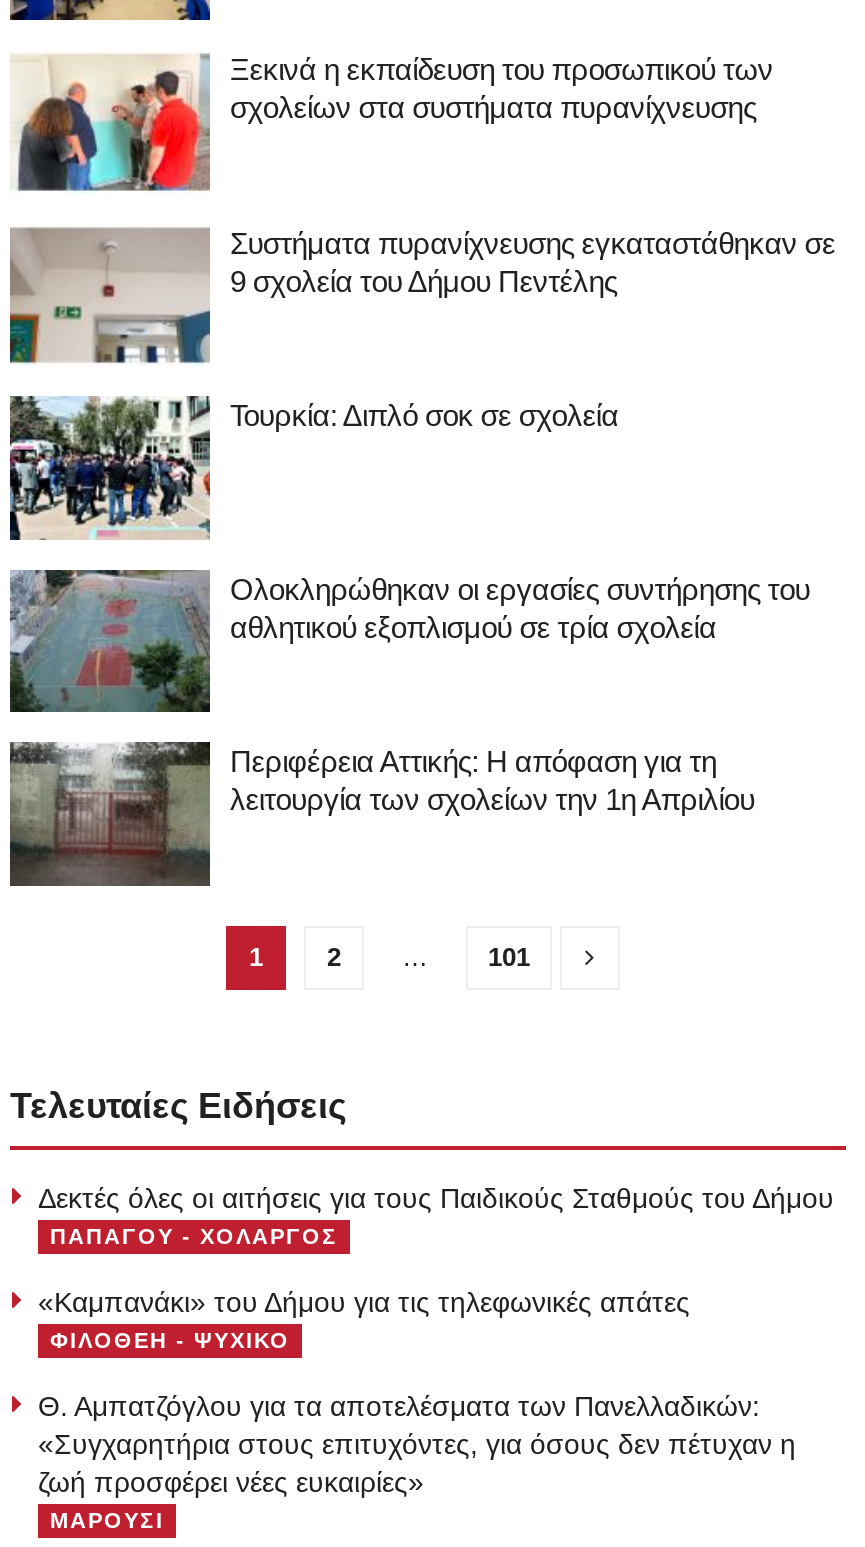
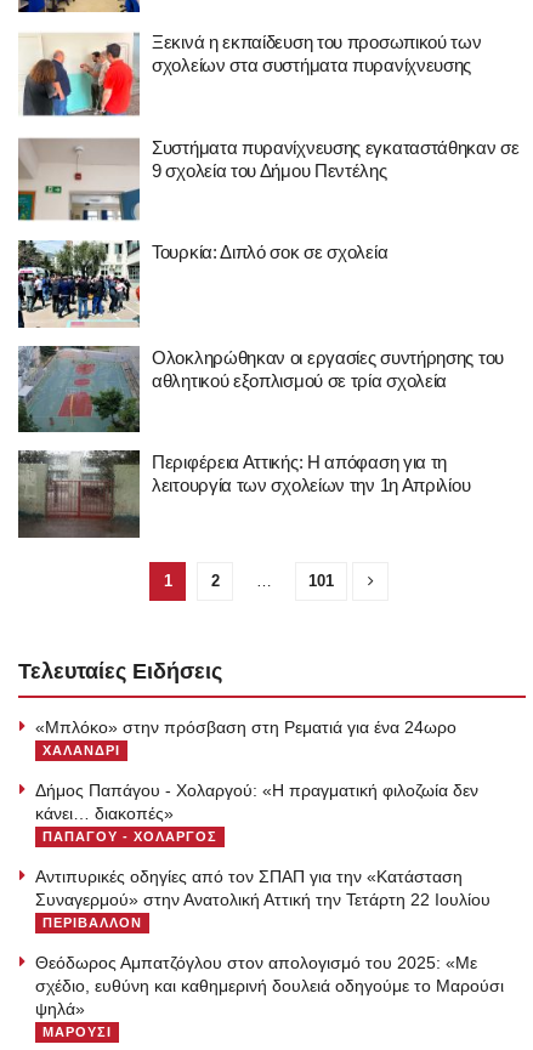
[38,1181,834,1213] Δεκτές όλες οι αιτήσεις για τους Παιδικούς Σταθμούς του Δήμου -> [35,717,478,822] «Μπλόκο» στην πρόσβαση στη Ρεματιά για ένα 24ωρο | ΧΑΛΑΝΔΡΙ | Δήμος Παπάγου - Χολαργού: «H πραγματική φιλοζωία δεν | κάνει… διακοπές»
[38,1285,690,1351] «Καμπανάκι» του Δήμου για τις τηλεφωνικές απάτες | ΦΙΛΟΘΕΗ - ΨΥΧΙΚΟ -> [35,866,491,929] Αντιπυρικές οδηγίες από τον ΣΠΑΠ για την «Κατάσταση | Συναγερμού» στην Ανατολική Αττική την Τετάρτη 22 Ιουλίου | ΠΕΡΙΒΑΛΛΟΝ
[38,1389,796,1497] Θ. Αμπατζόγλου για τα αποτελέσματα των Πανελλαδικών: | «Συγχαρητήρια στους επιτυχόντες, για όσους δεν πέτυχαν η | ζωή προσφέρει νέες ευκαιρίες» -> [35,952,504,1018] Θεόδωρος Αμπατζόγλου στον απολογισμό του 2025: «Με | σχέδιο, ευθύνη και καθημερινή δουλειά οδηγούμε το Μαρούσι | ψηλά»

